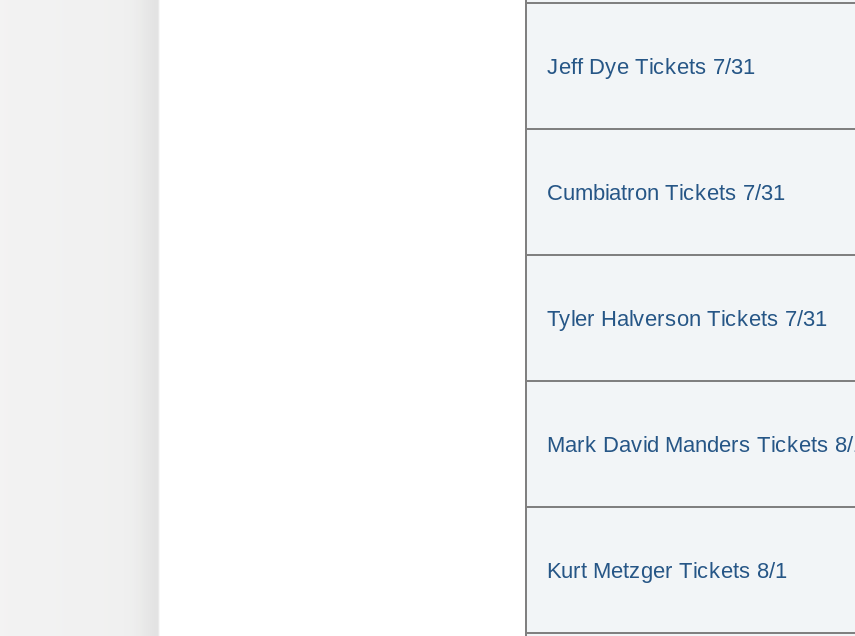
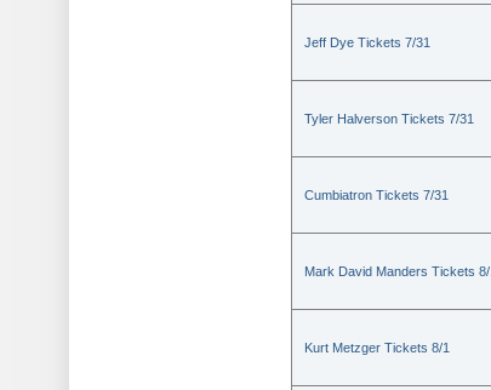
moved [547,180,785,204] -> [304,188,449,203]: Cumbiatron Tickets 7/31
moved [547,306,827,330] -> [304,112,474,126]: Tyler Halverson Tickets 7/31

